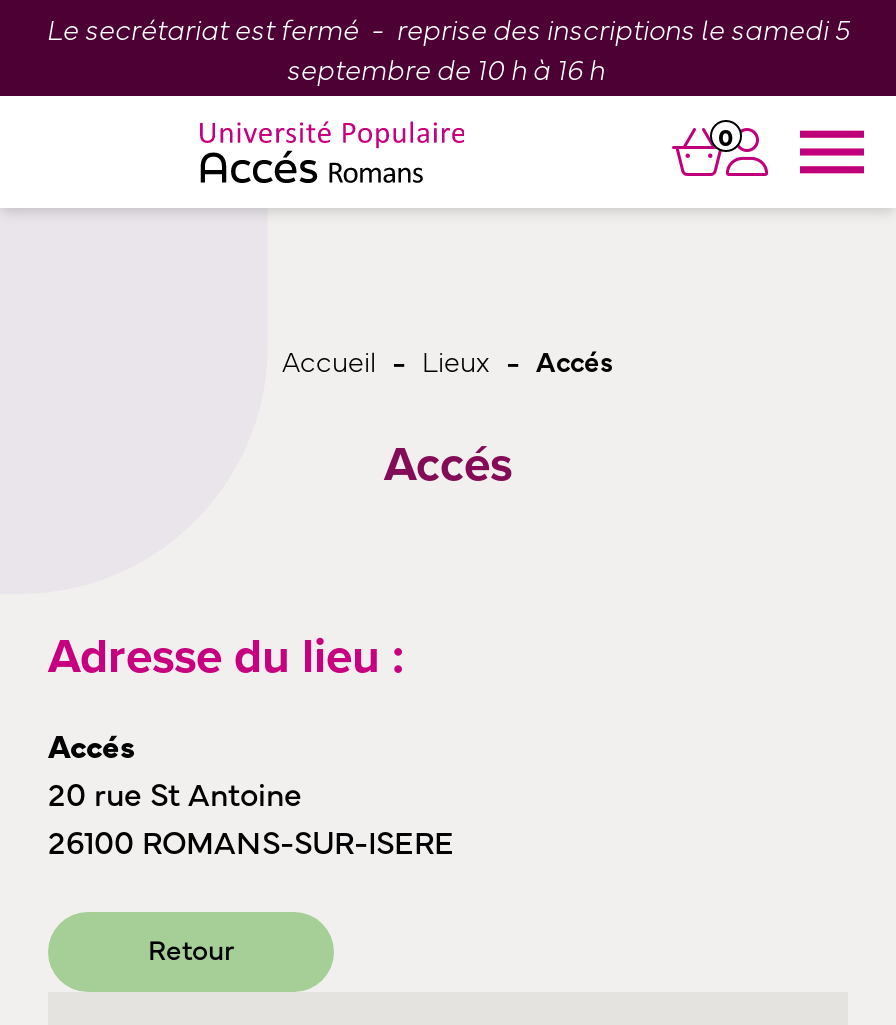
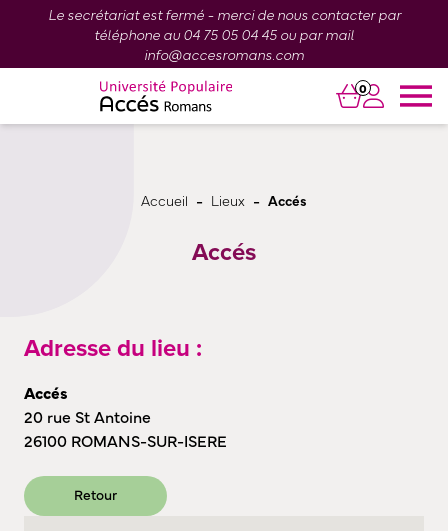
[46,8,850,86] Le secrétariat est fermé - reprise des inscriptions le samedi 5 | septembre de 10 h à 16 h -> [47,4,400,63] Le secrétariat est fermé - merci de nous contacter par | téléphone au 04 75 05 04 45 ou par mail | info@accesromans.com

